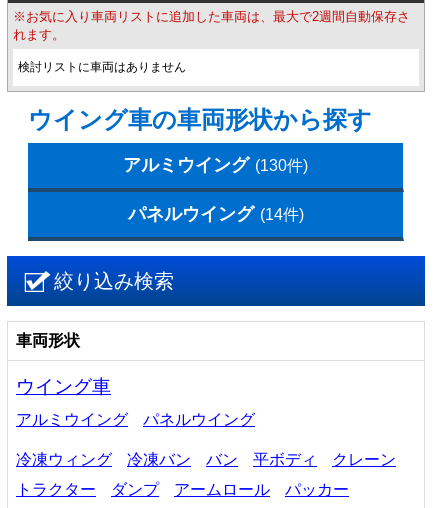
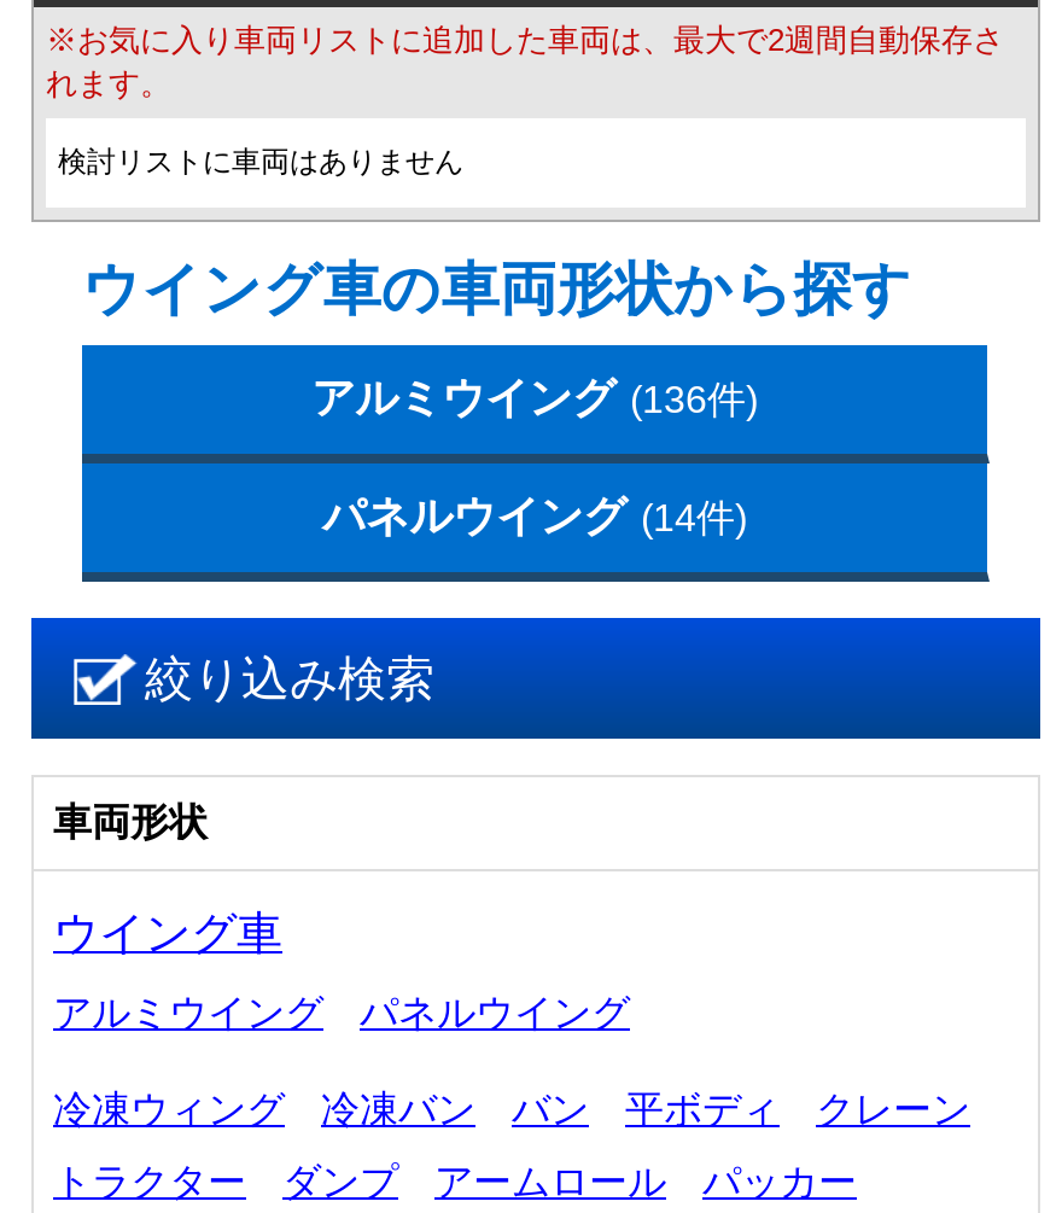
[123,155,308,175] アルミウイング (130件) -> [311,374,758,422] アルミウイング (136件)

